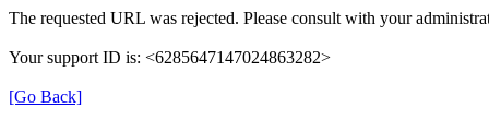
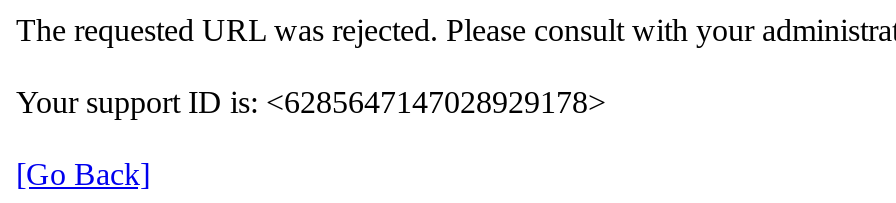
[9,48,331,67] Your support ID is: <6285647147024863282> -> [16,85,606,119] Your support ID is: <6285647147028929178>

